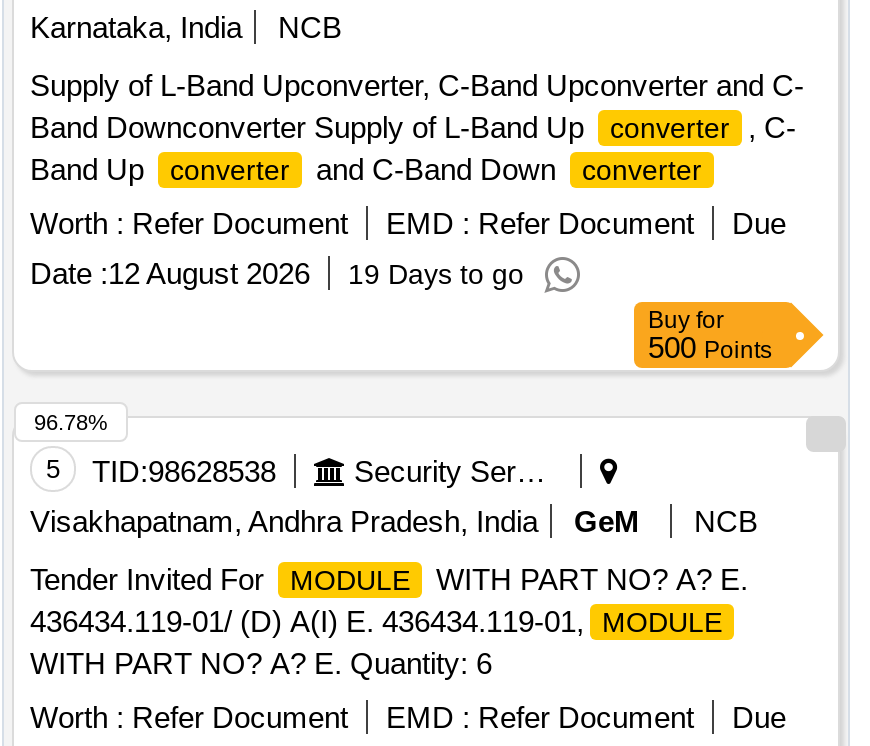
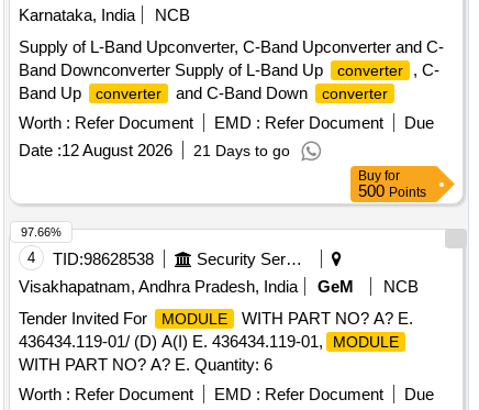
[30,256,524,290] Date : 12 August 2026 19 Days to go -> [19,141,290,160] Date : 12 August 2026 21 Days to go
[34,410,108,434] 96.78% -> [21,226,62,239] 97.66%
[46,454,276,488] 5 TID:98628538 -> [27,250,154,268] 4 TID:98628538

